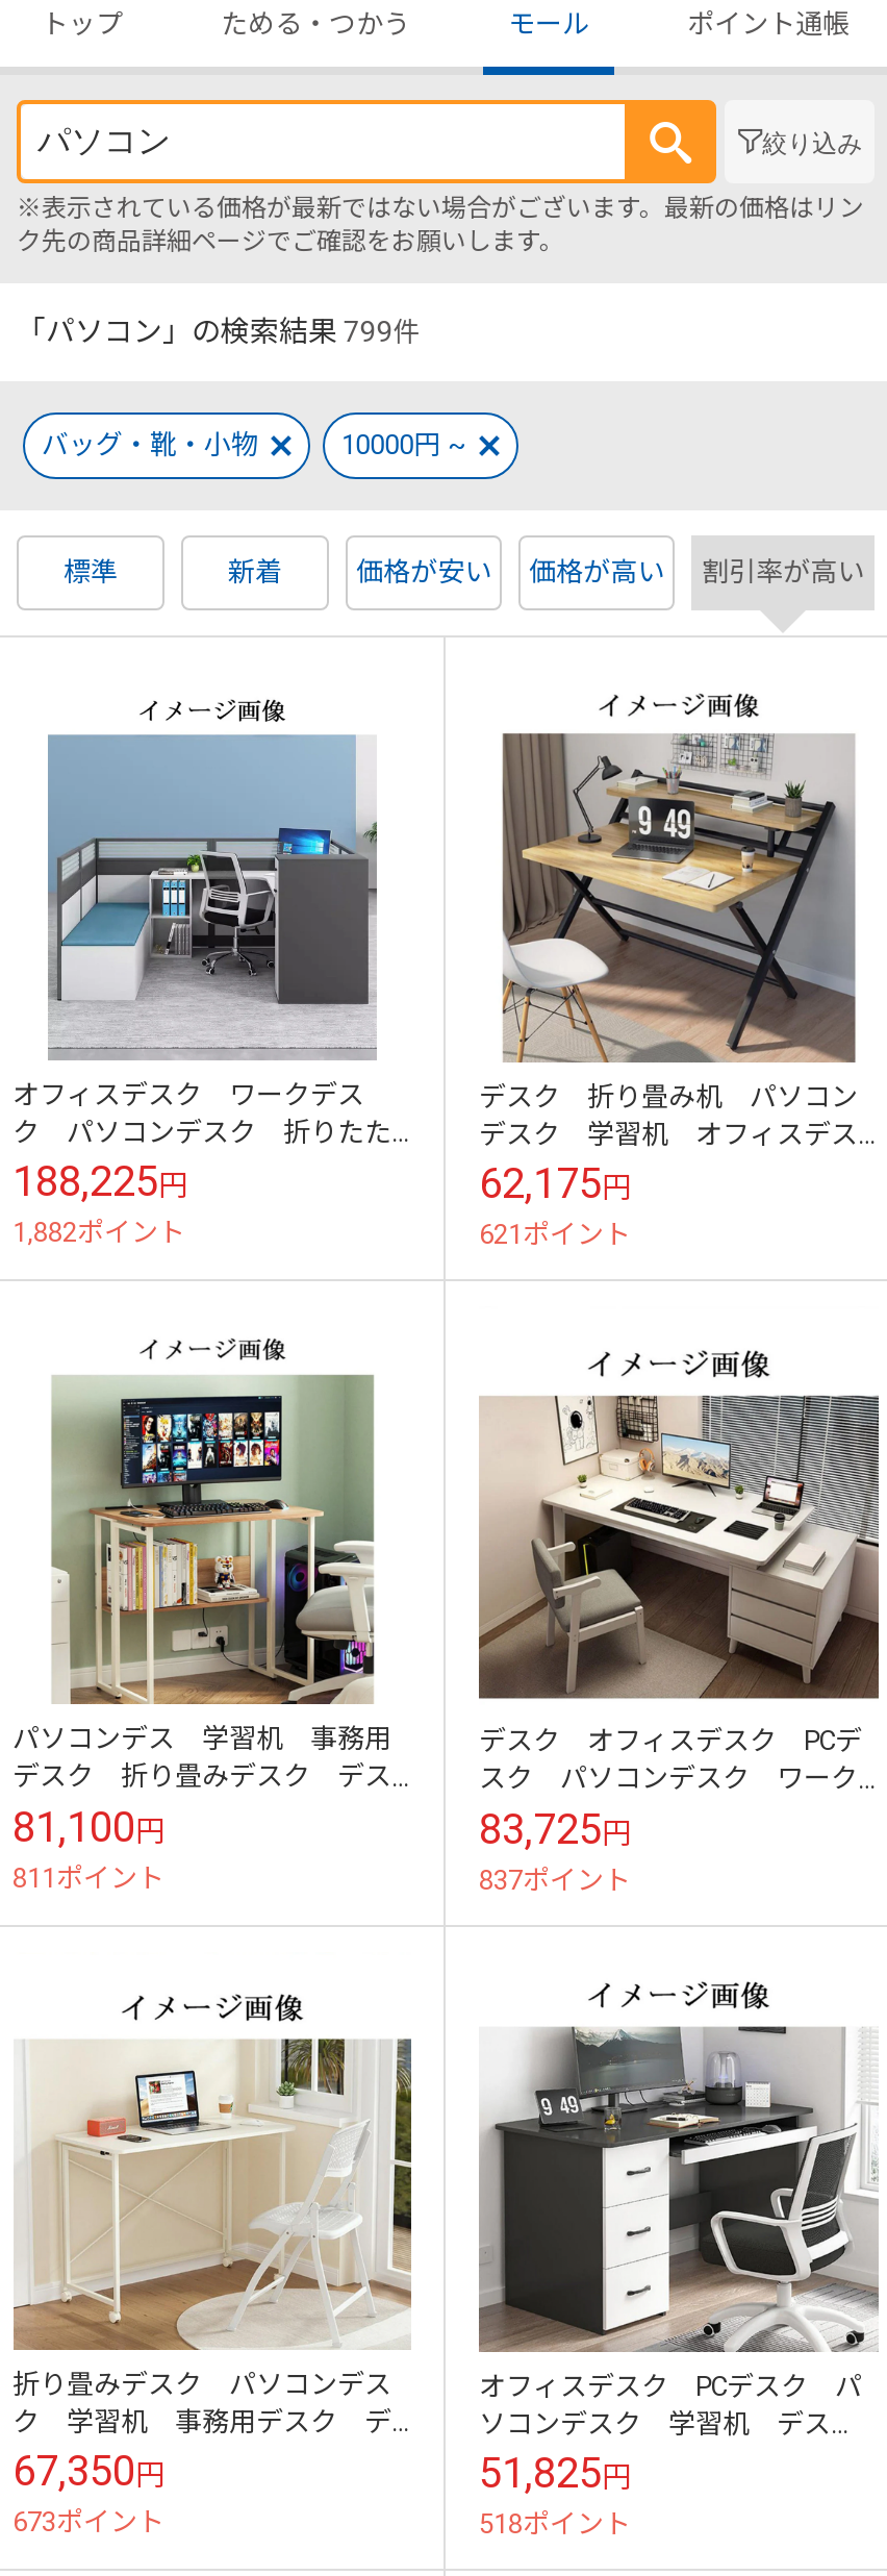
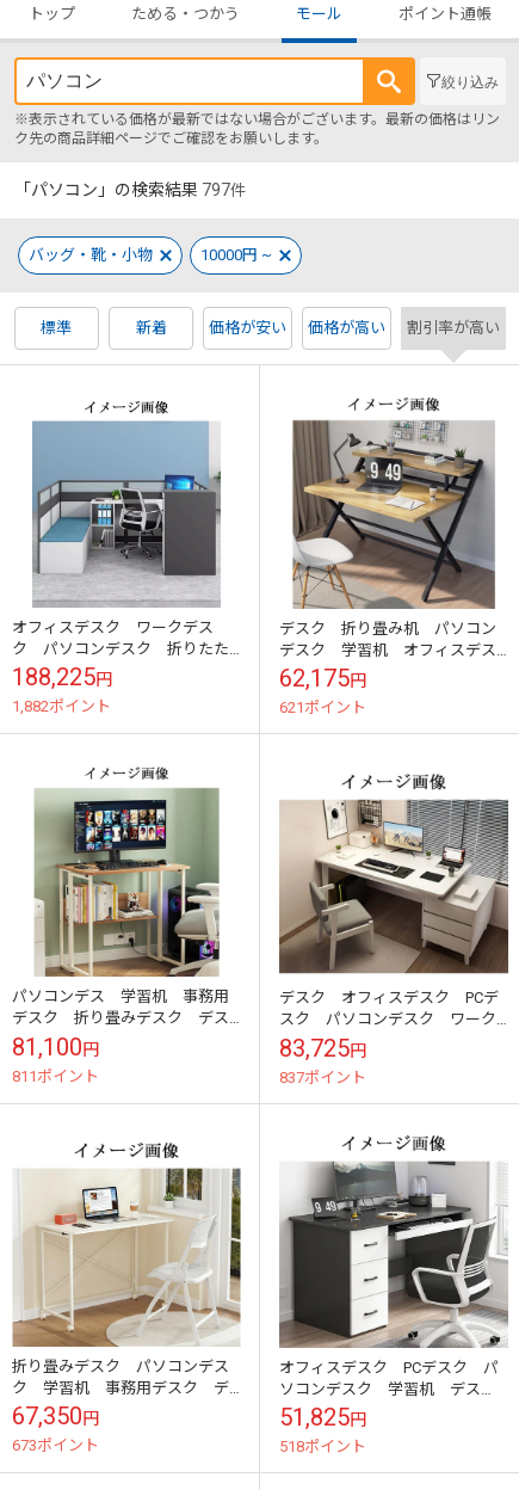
[16,315,420,348] 「パソコン」の検索結果799件 -> [14,180,246,199] 「パソコン」の検索結果797件

